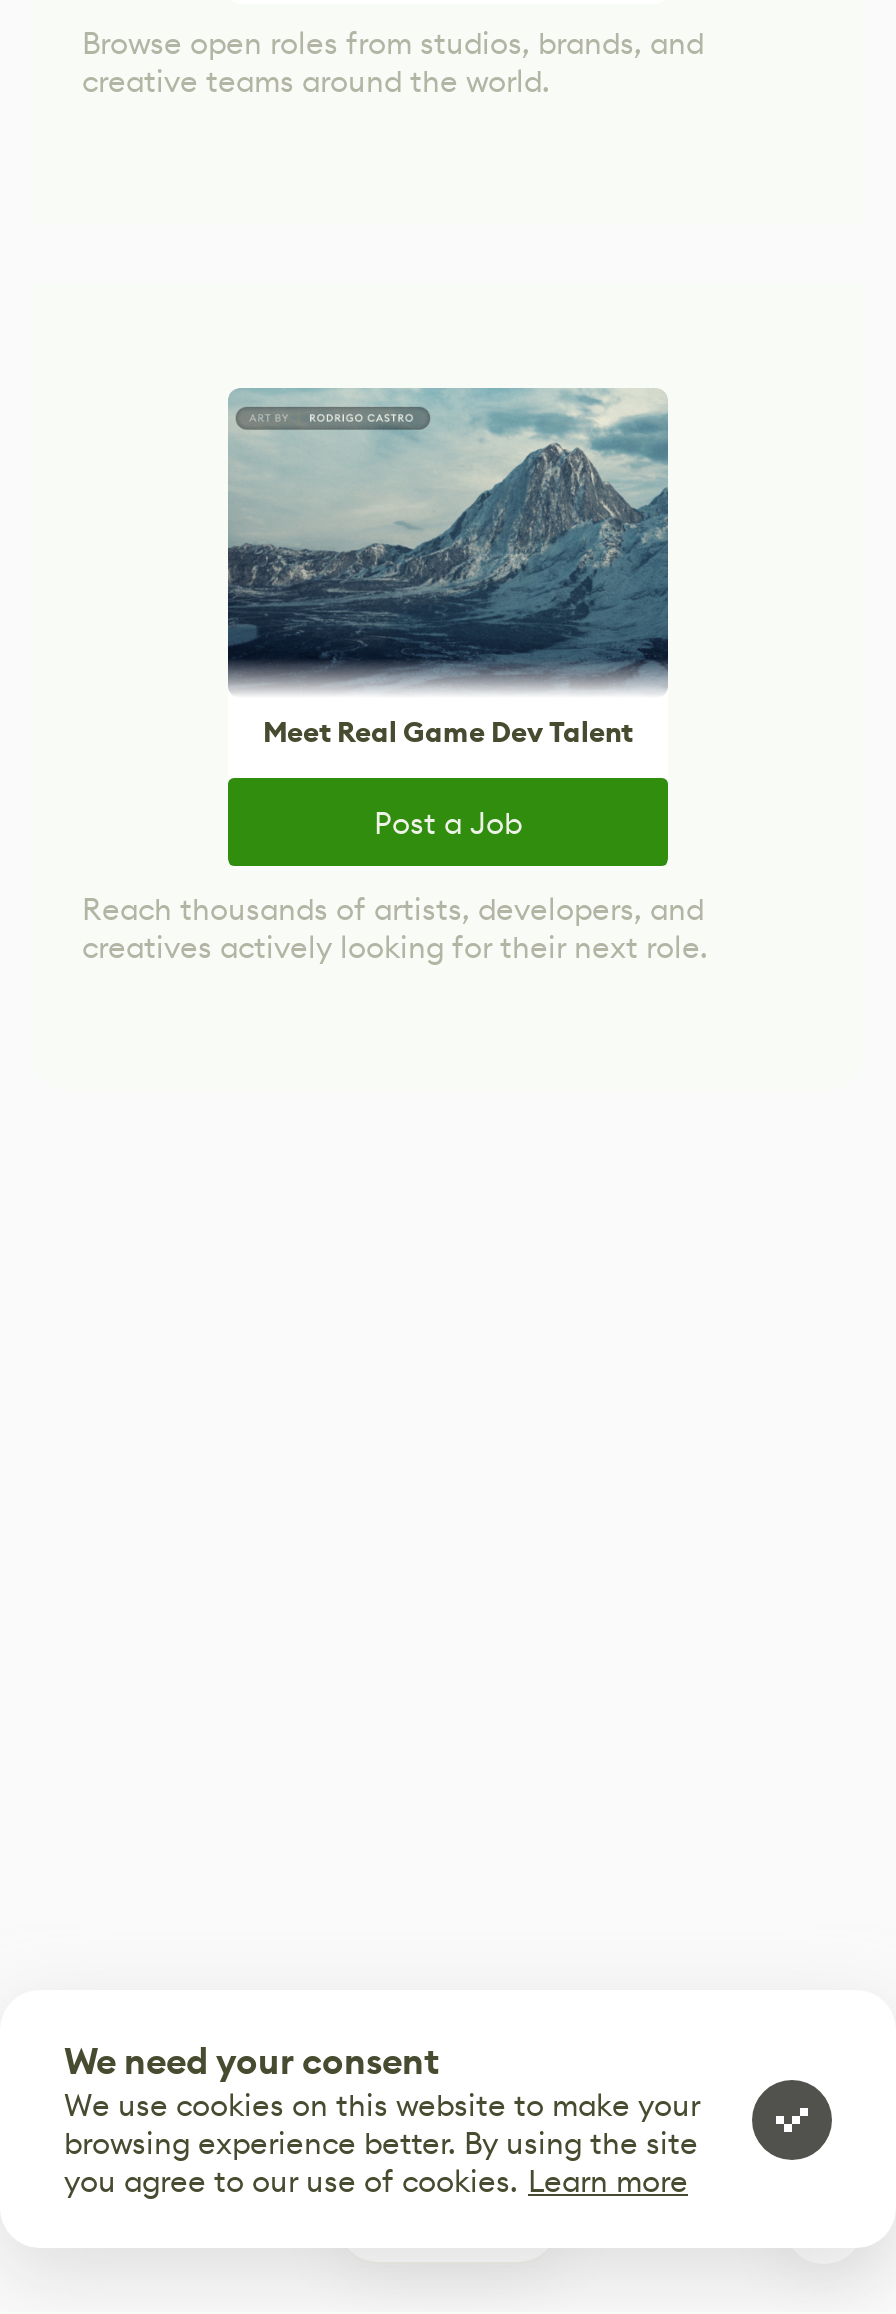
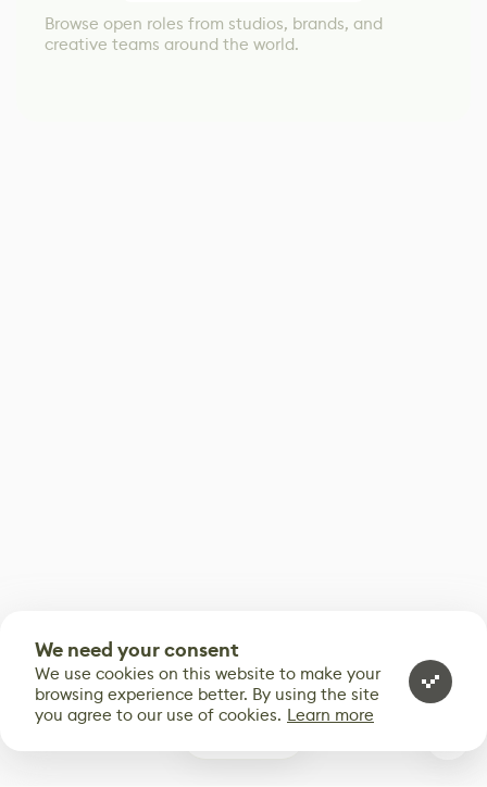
[82,386,708,967] [image] | Meet Real Game Dev Talent | Post a Job | Reach thousands of artists, developers, and | creatives actively looking for their next role. -> none

